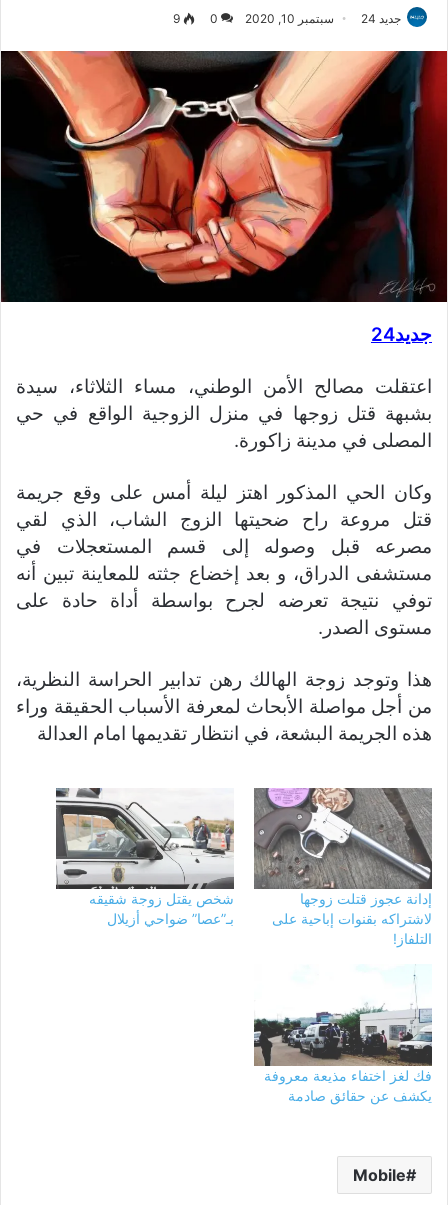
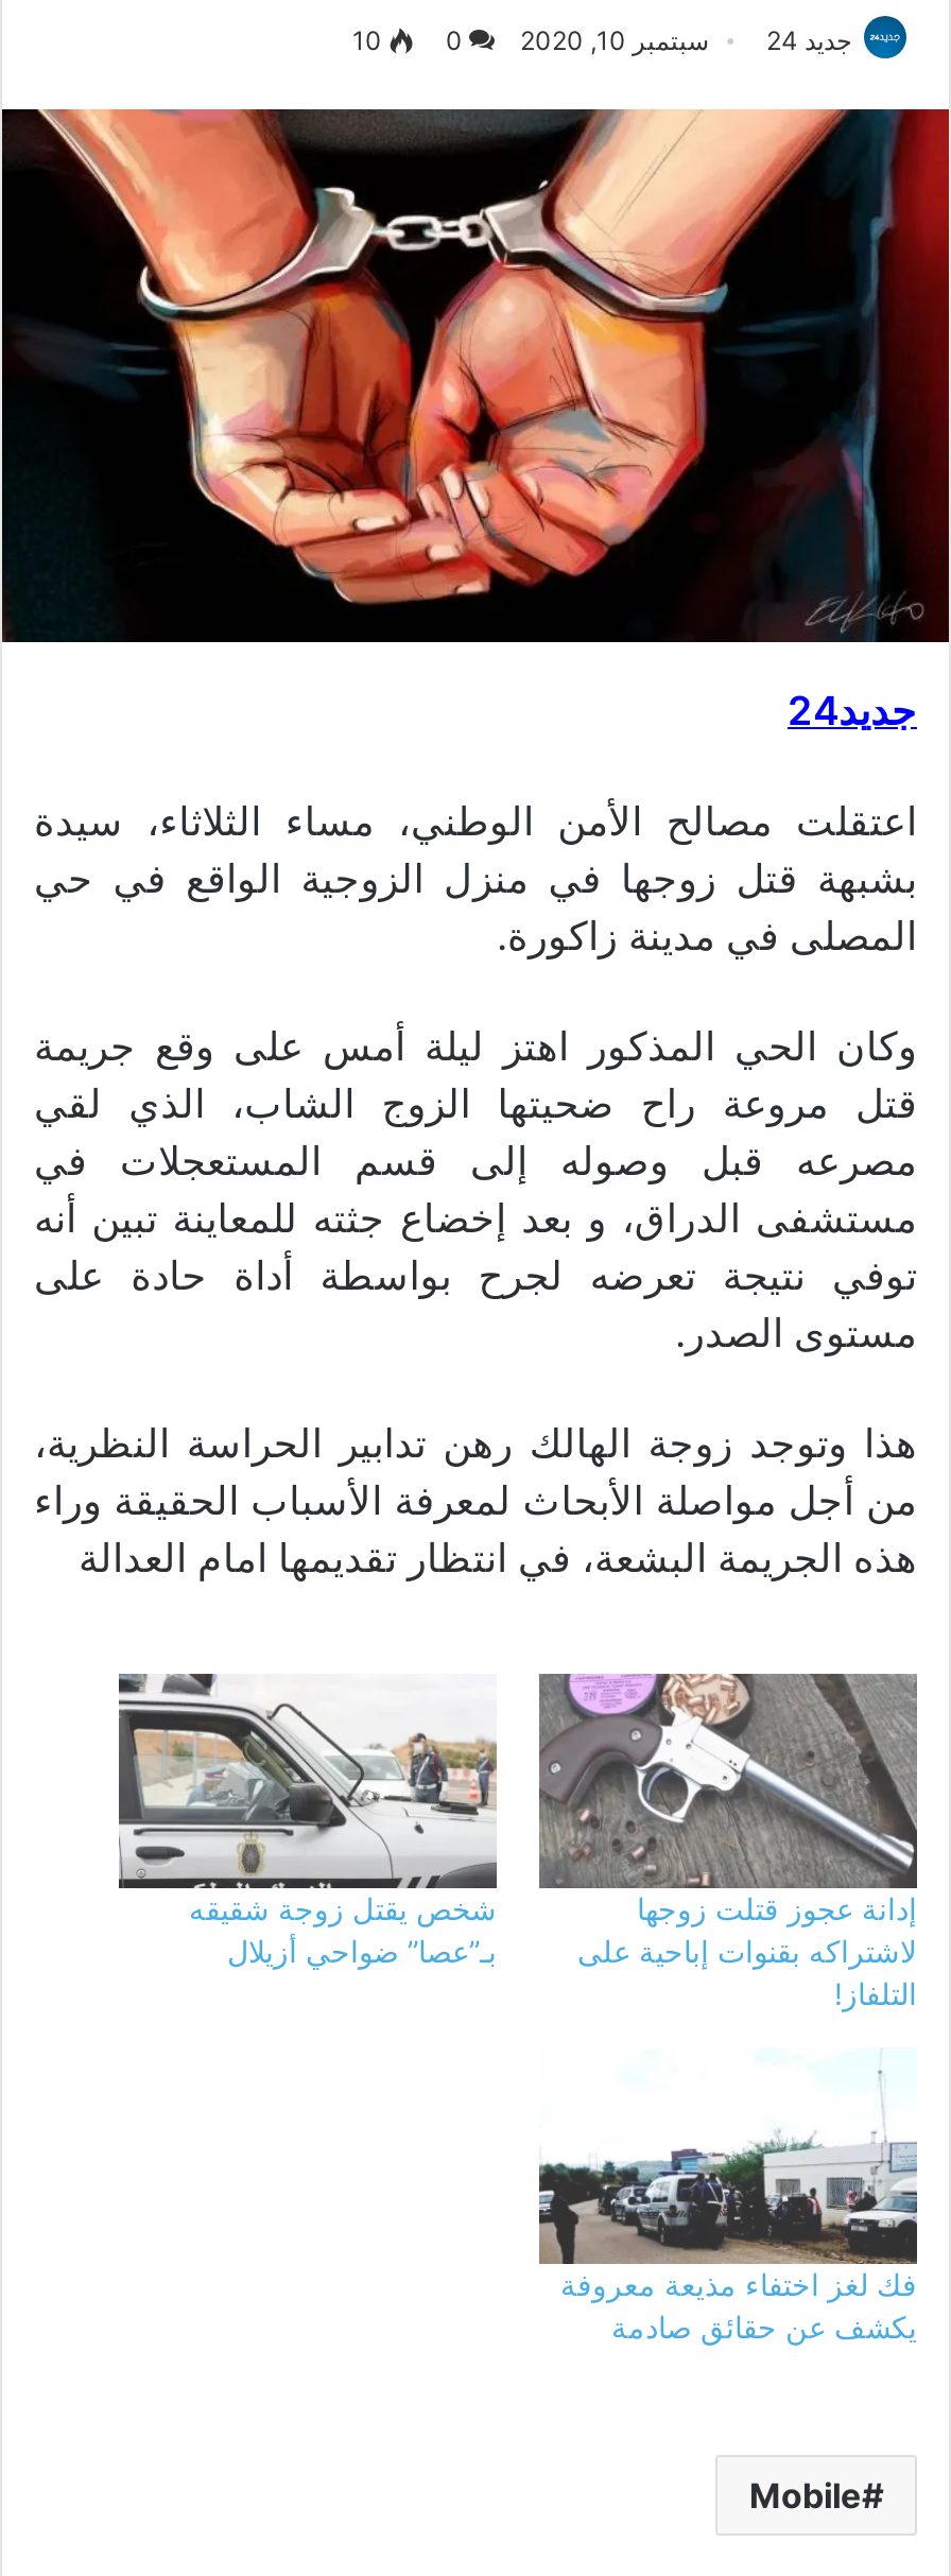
[173,11,218,26] 9 0 -> [352,24,463,56] 10 0

